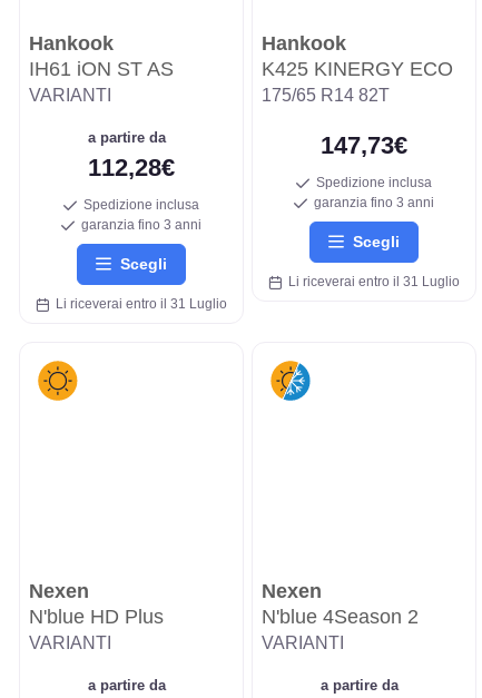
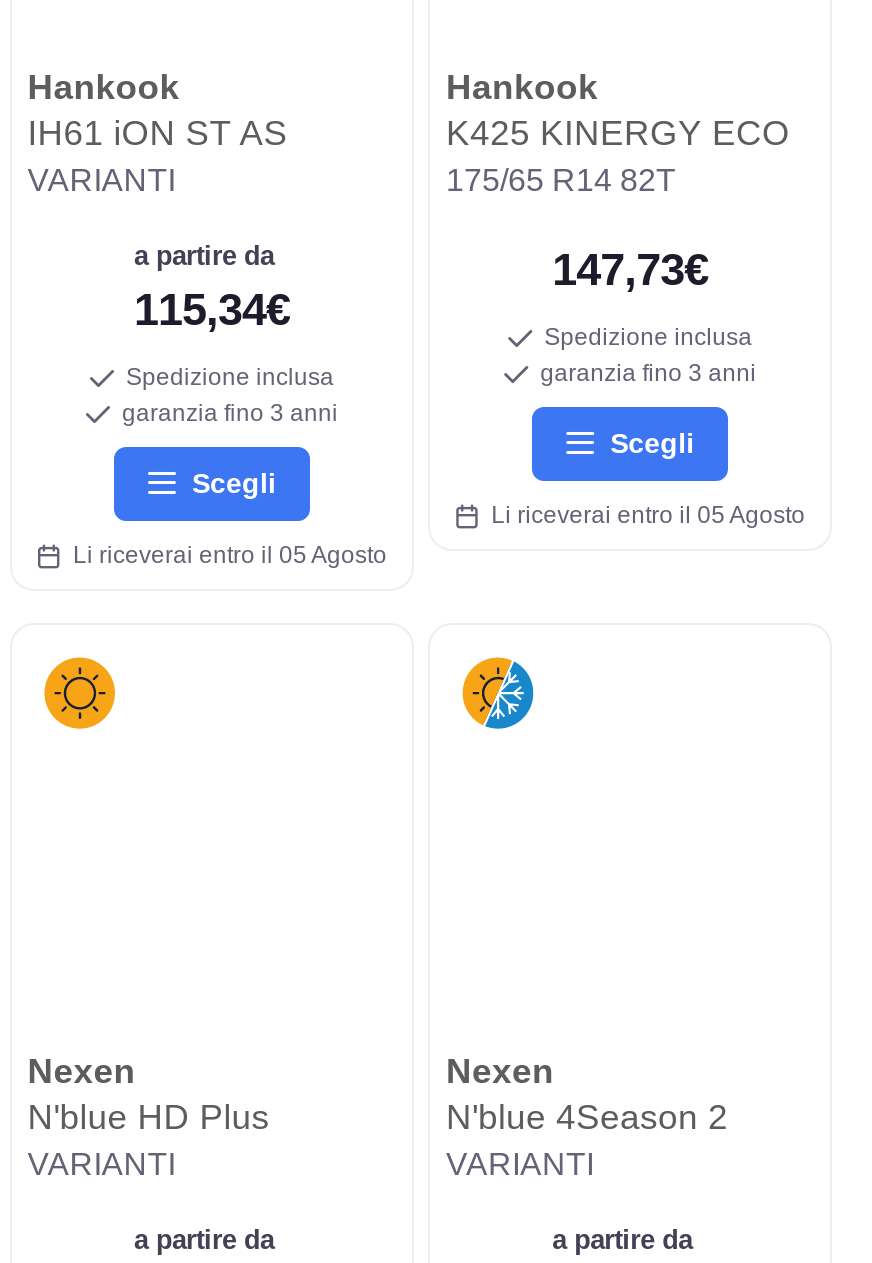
[88,154,175,182] 112,28€ -> [134,286,290,336] 115,34€
[282,274,460,289] Li riceverai entro il 31 Luglio -> [479,501,805,529] Li riceverai entro il 05 Agosto
[49,296,227,312] Li riceverai entro il 31 Luglio -> [61,541,387,569] Li riceverai entro il 05 Agosto

